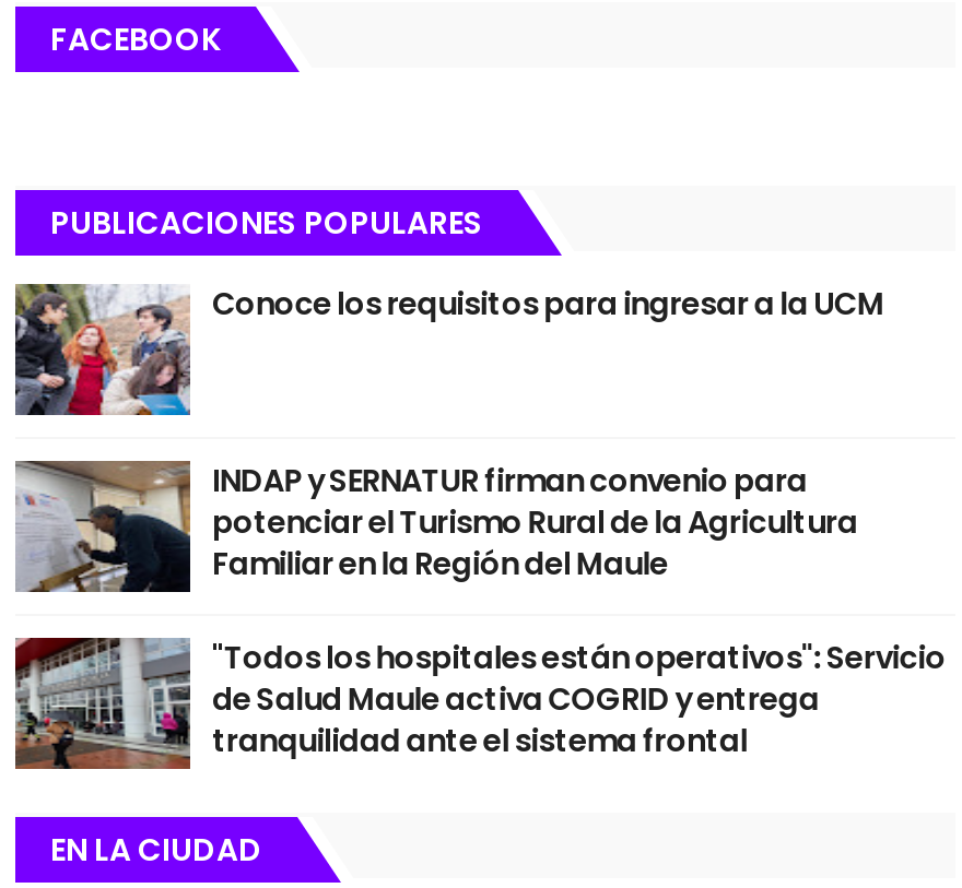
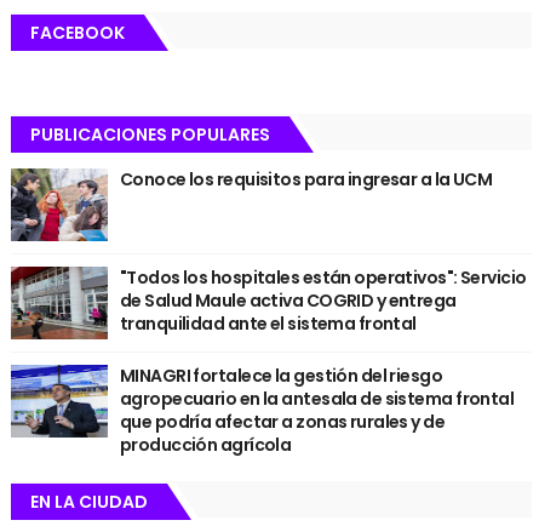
[17,458,858,594] [image] | INDAP y SERNATUR firman convenio para | potenciar el Turismo Rural de la Agricultura | Familiar en la Región del Maule -> none
moved [11,634,946,771] -> [8,264,526,341]: [image] | "Todos los hospitales están operativos": Servicio | de Salud Maule activa COGRID y entrega | tranquilidad ante el sistema frontal
none -> [10,363,514,457] [image] | MINAGRI fortalece la gestión del riesgo | agropecuario en la antesala de sistema frontal | que podría afectar a zonas rurales y de | producción agrícola

